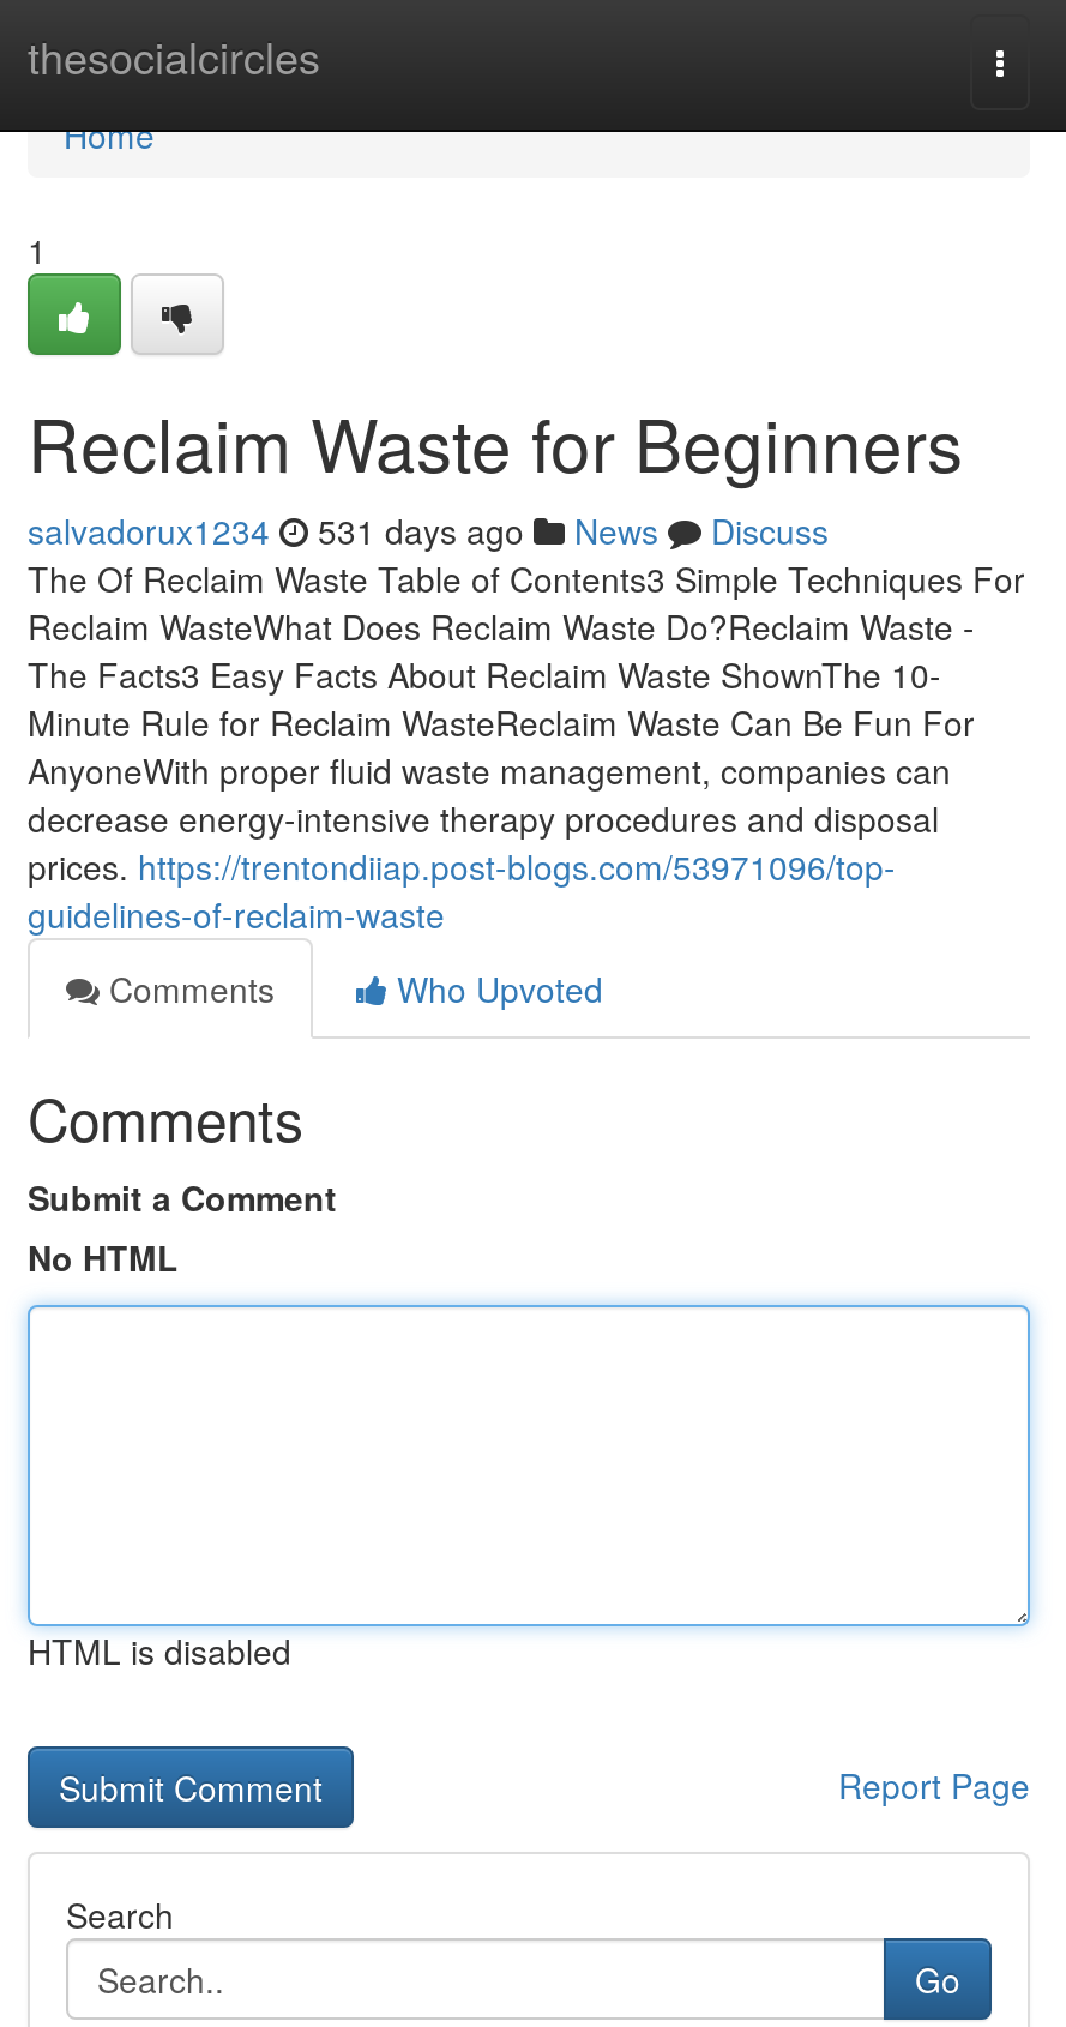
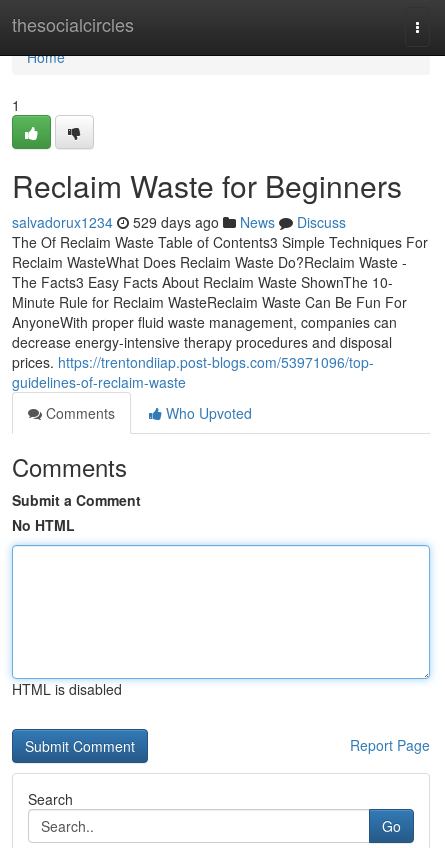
[28,506,829,554] salvadorux1234 531 days ago News Discuss -> [12,212,346,232] salvadorux1234 529 days ago News Discuss

